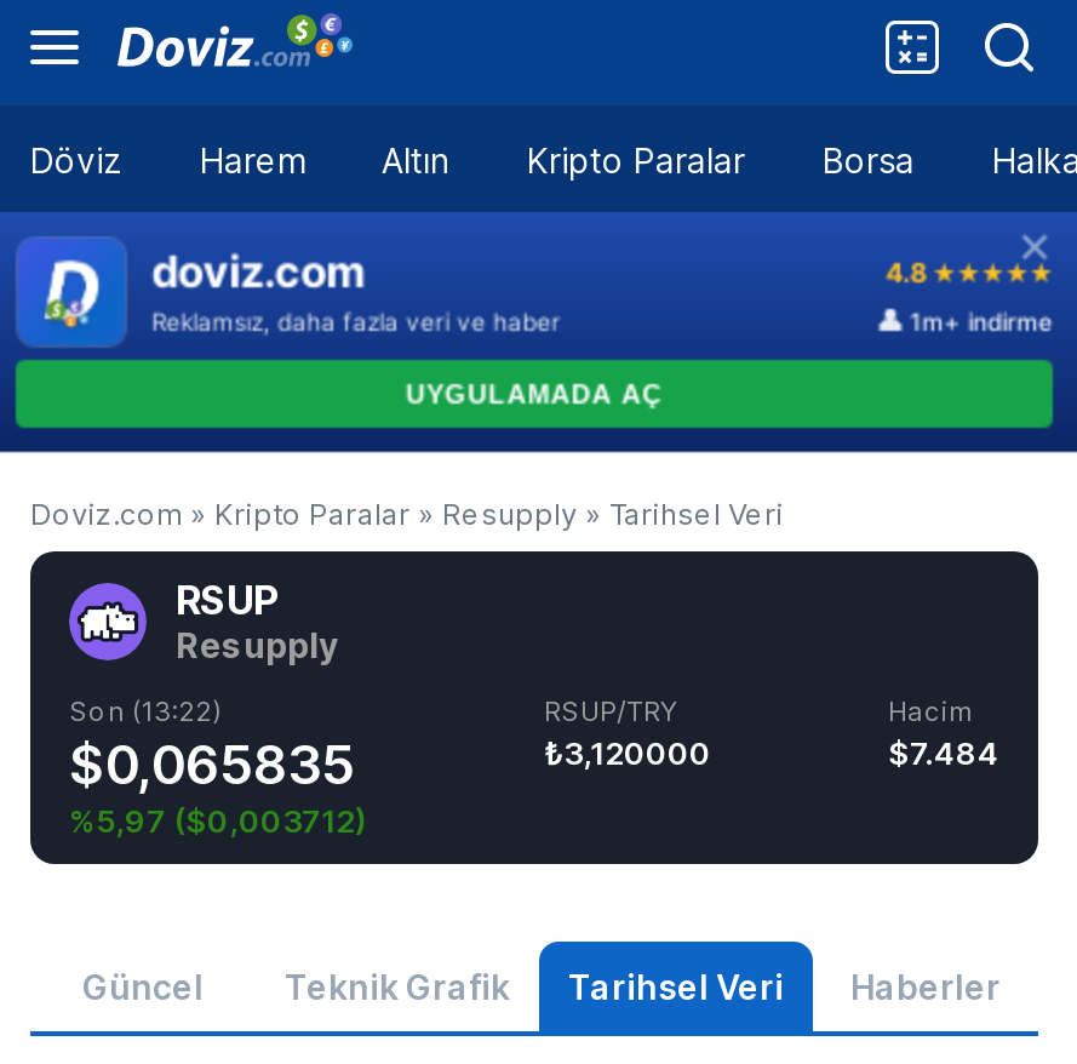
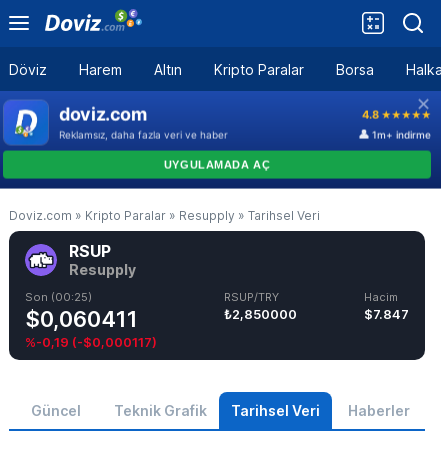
[69,694,222,728] Son (13:22) -> [25,290,92,304] Son (00:25)
[69,733,355,796] $0,065835 -> [25,306,138,332] $0,060411
[544,733,711,772] ₺3,120000 -> [224,306,297,322] ₺2,850000
[888,733,999,772] $7.484 -> [364,306,409,322] $7.847
[69,801,367,840] %5,97 ($0,003712) -> [25,334,157,350] %-0,19 (-$0,000117)

